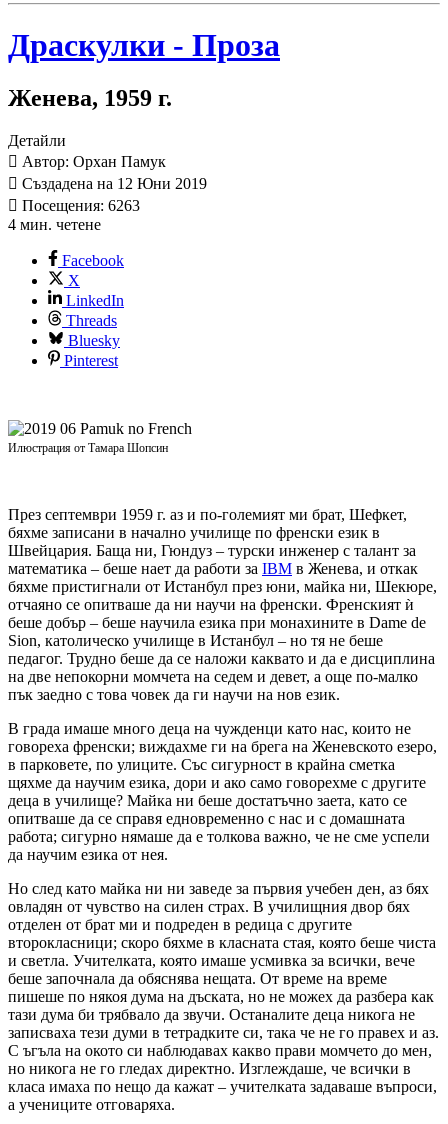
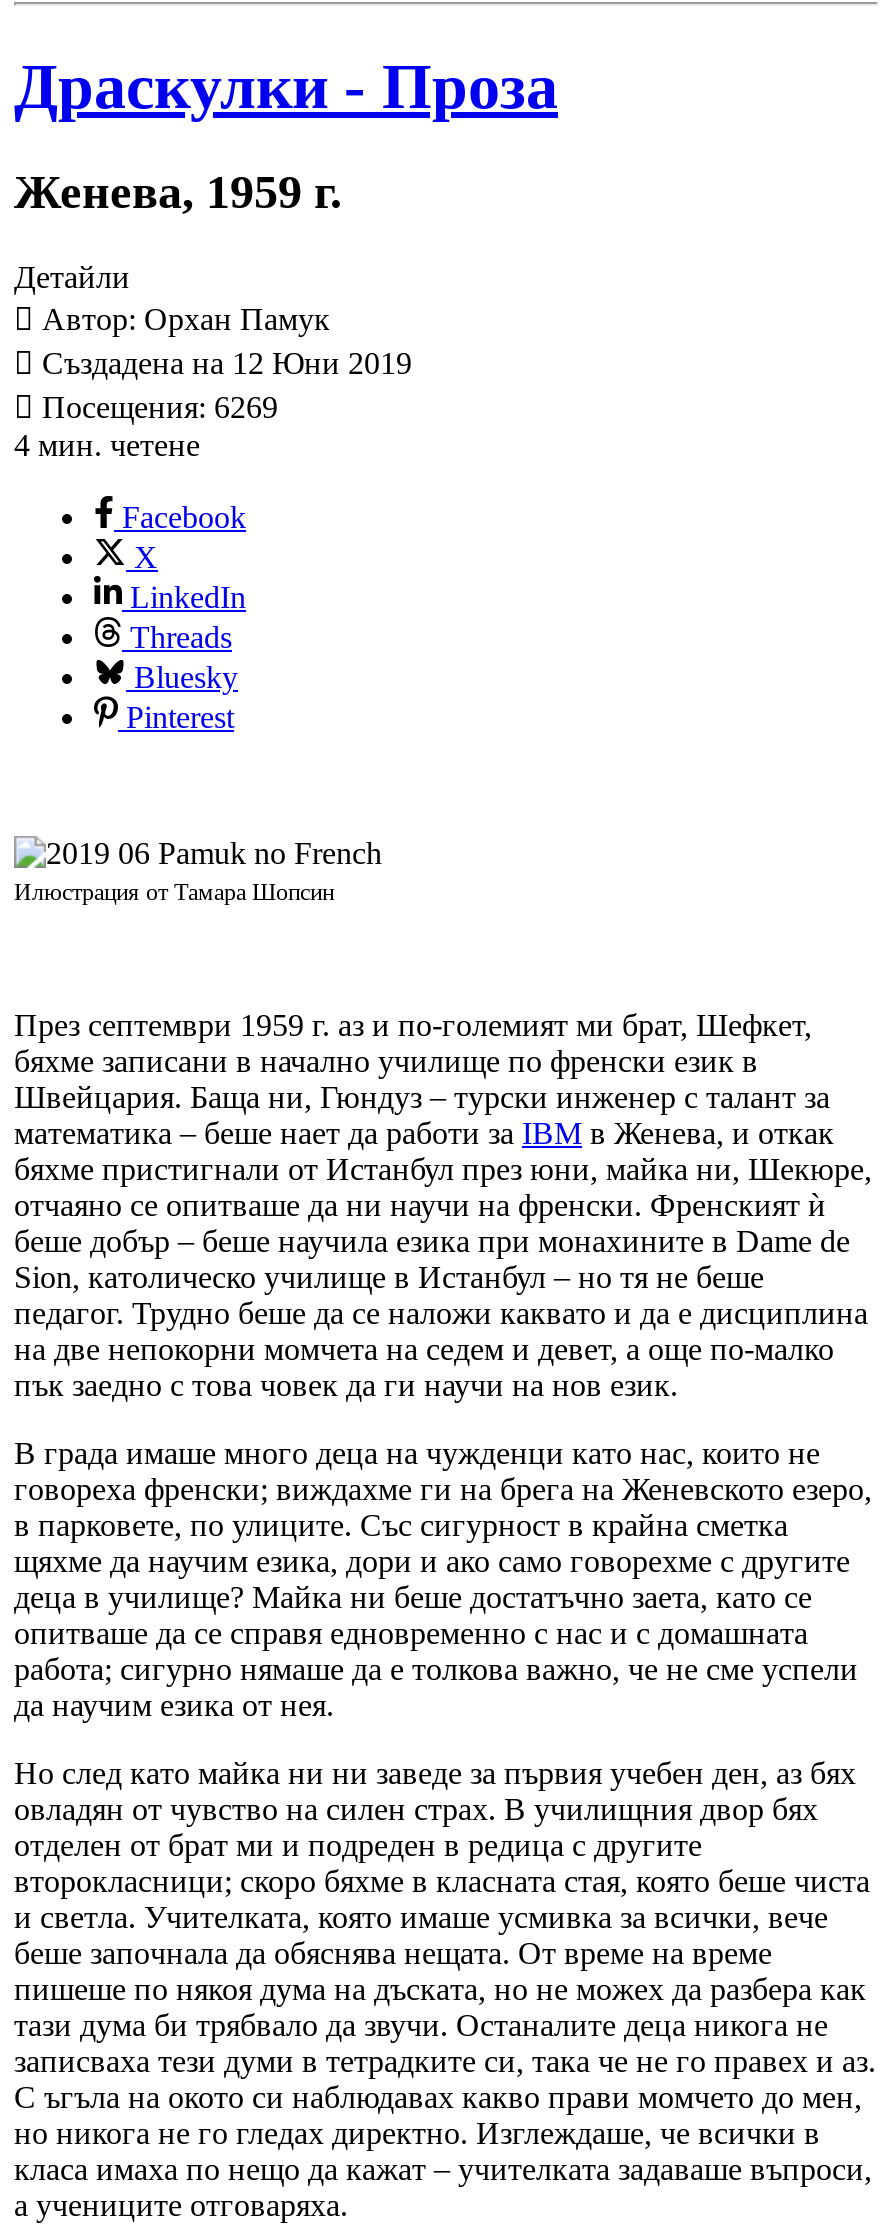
[18,197,140,214] Посещения: 6263 -> [34,390,278,424] Посещения: 6269

